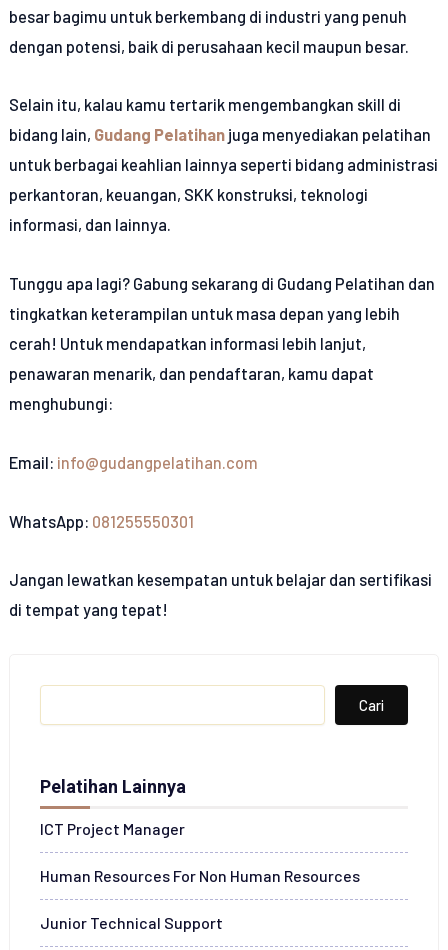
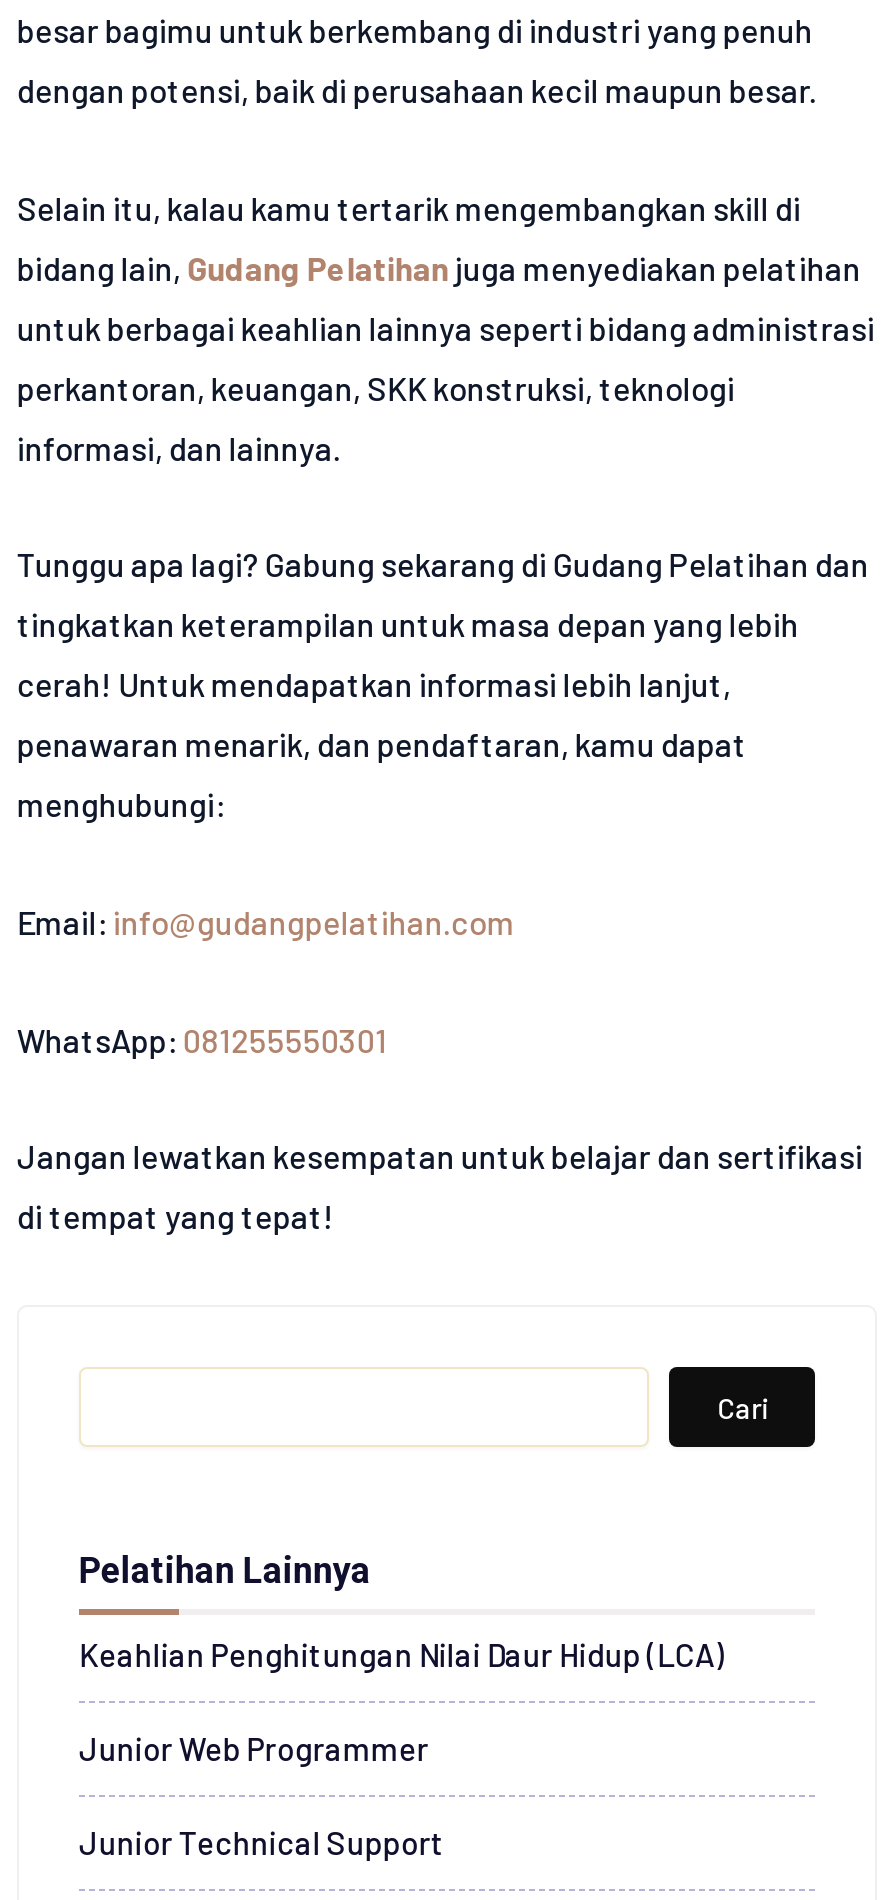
[40,819,185,838] ICT Project Manager -> [79,1635,725,1673] Keahlian Penghitungan Nilai Daur Hidup (LCA)
[40,866,360,885] Human Resources For Non Human Resources -> [79,1729,429,1767] Junior Web Programmer

